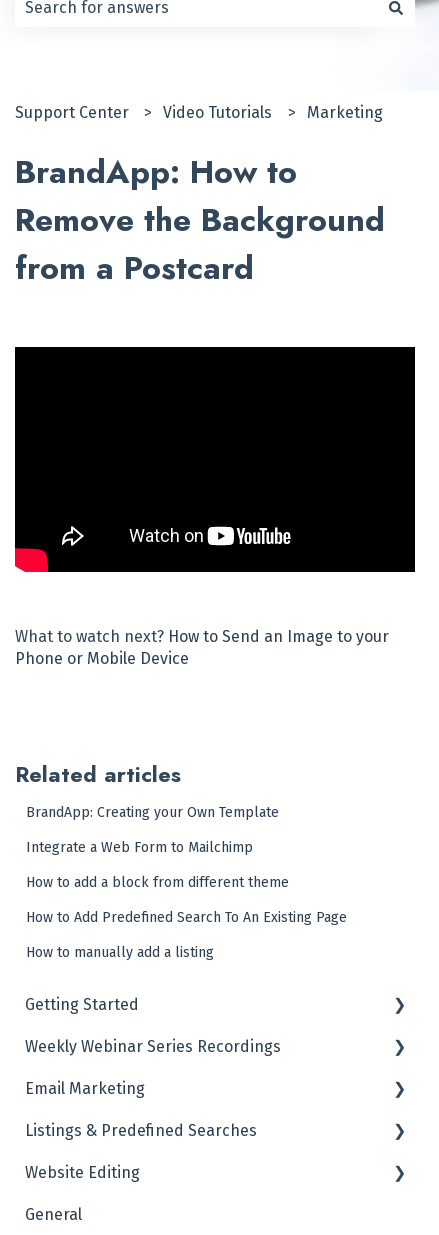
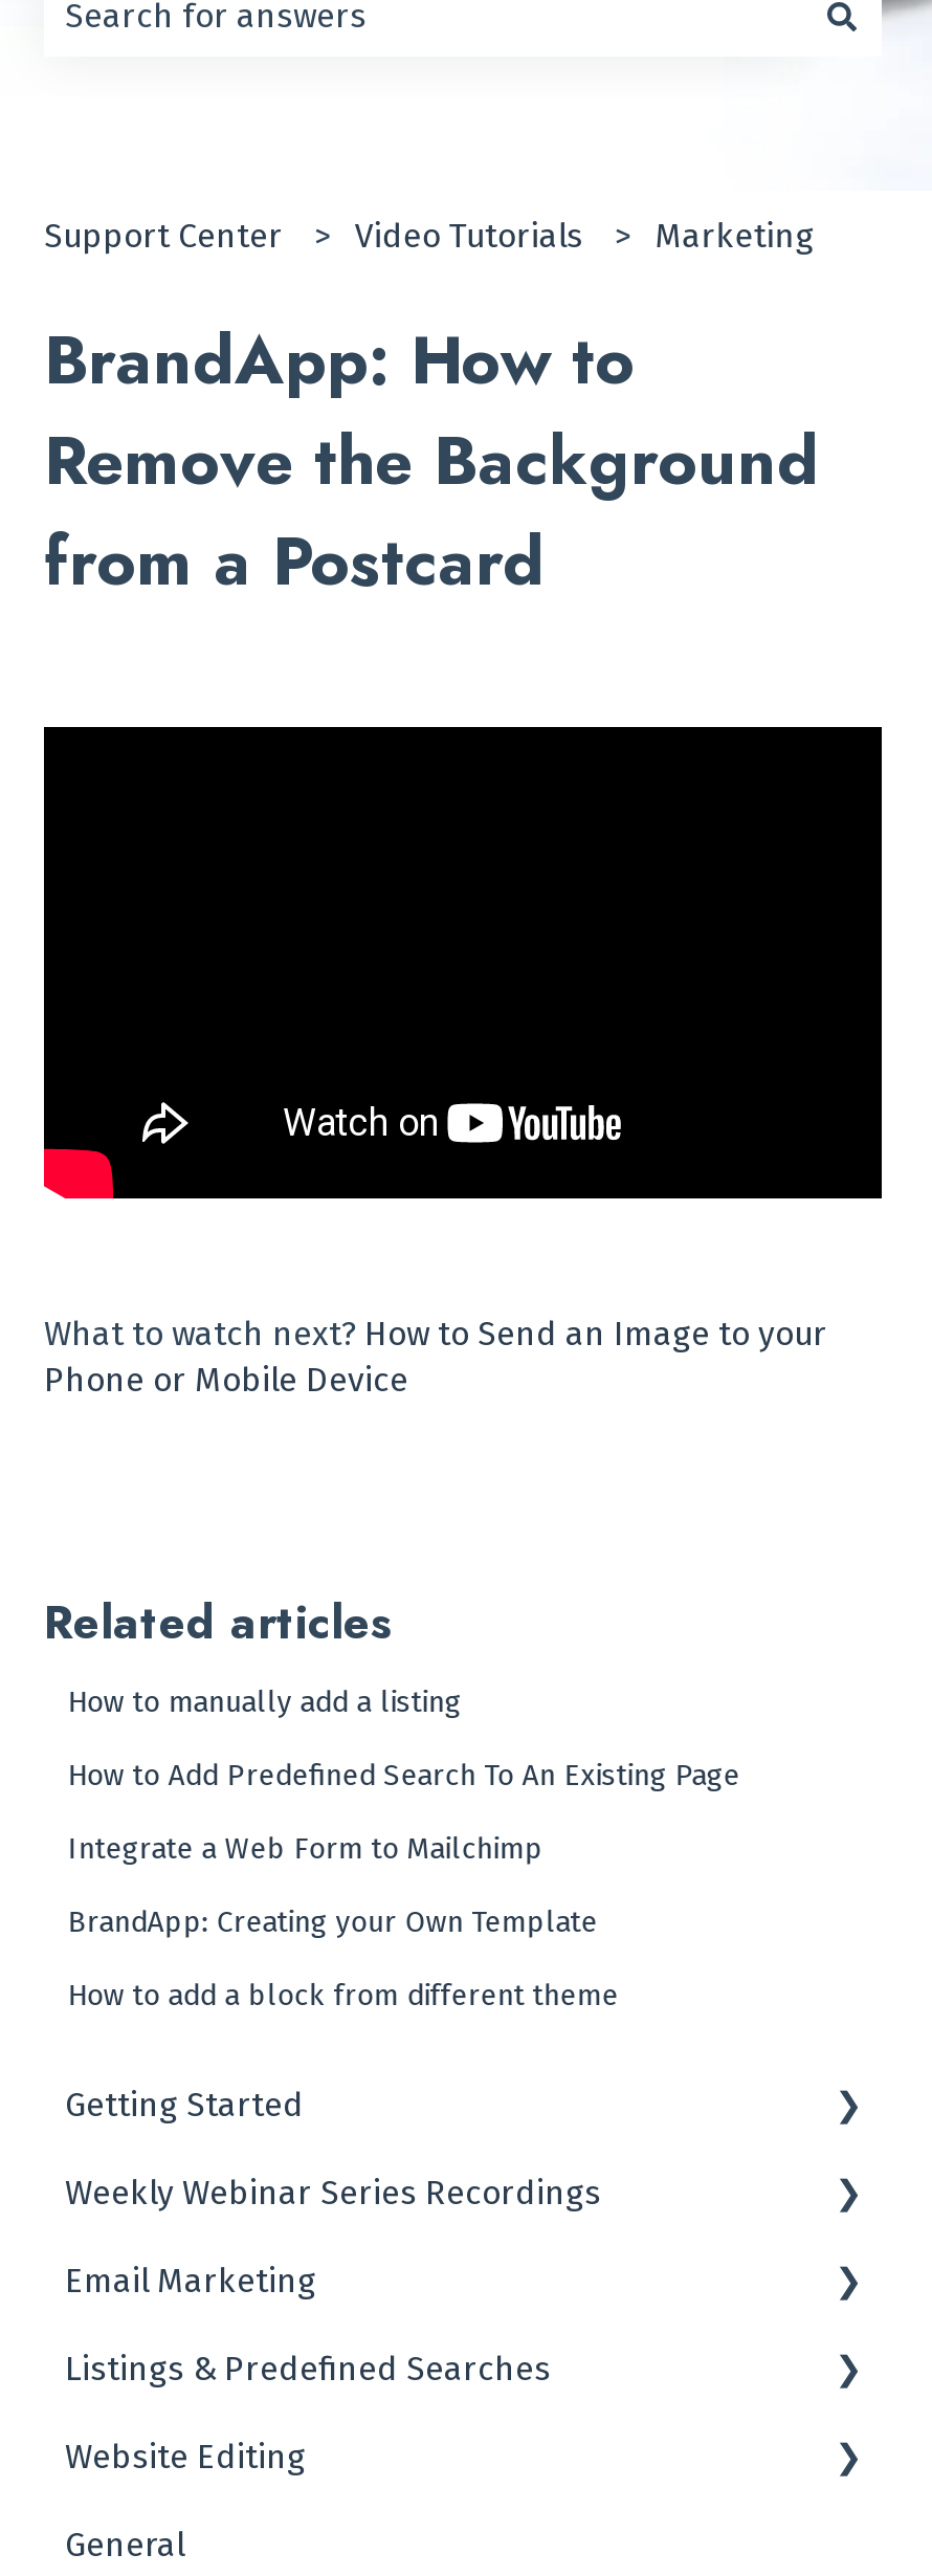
moved [26,804,279,821] -> [67,1905,597,1940]: BrandApp: Creating your Own Template
moved [26,839,253,856] -> [67,1831,543,1867]: Integrate a Web Form to Mailchimp
moved [26,874,289,891] -> [67,1978,618,2013]: How to add a block from different theme
moved [26,909,347,961] -> [67,1685,740,1793]: How to Add Predefined Search To An Existing Page | How to manually add a listing

